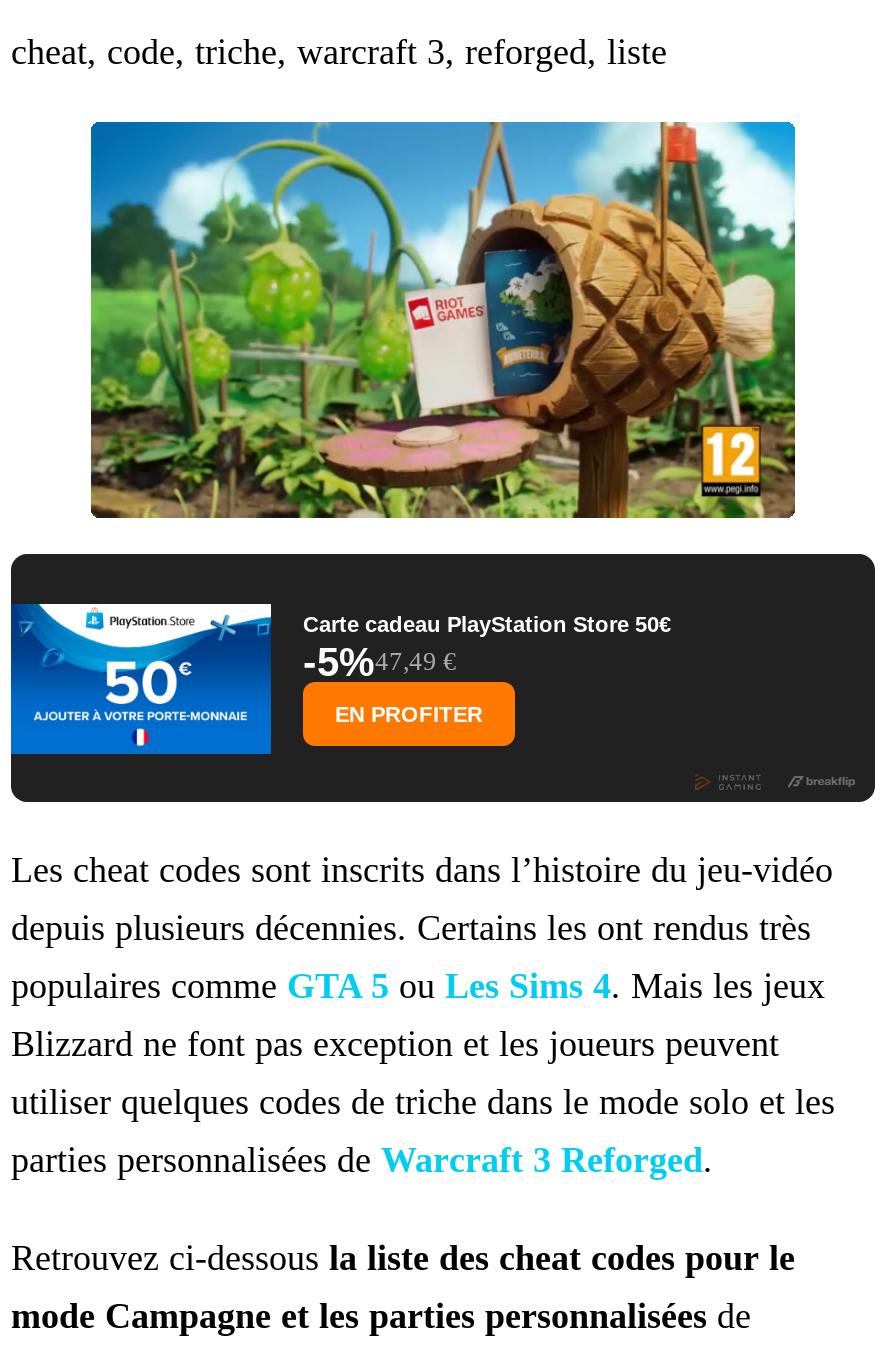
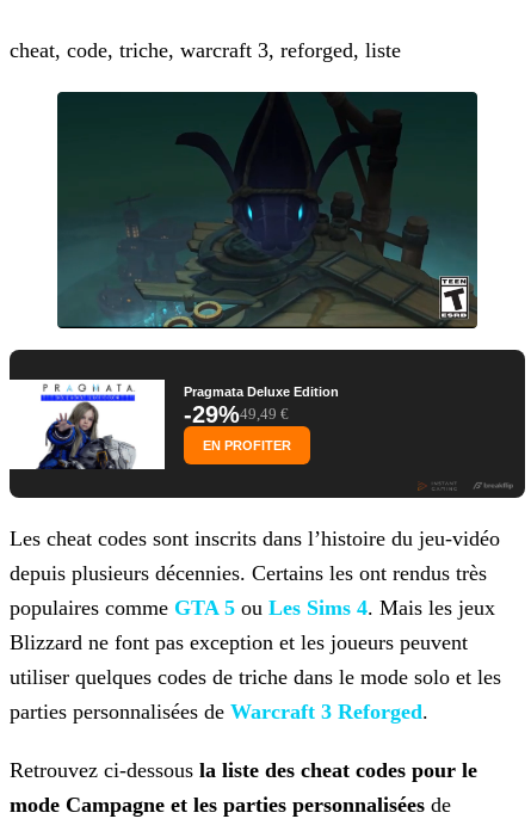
[89,120,797,520] [image] -> [56,91,478,330] [image]
[9,602,671,756] [image] | Carte cadeau PlayStation Store 50€ | -5%47,49 € -> [10,378,339,470] [image] | Pragmata Deluxe Edition | -29%49,49 €

